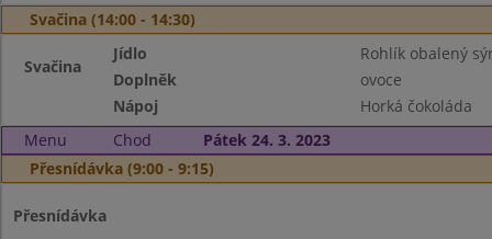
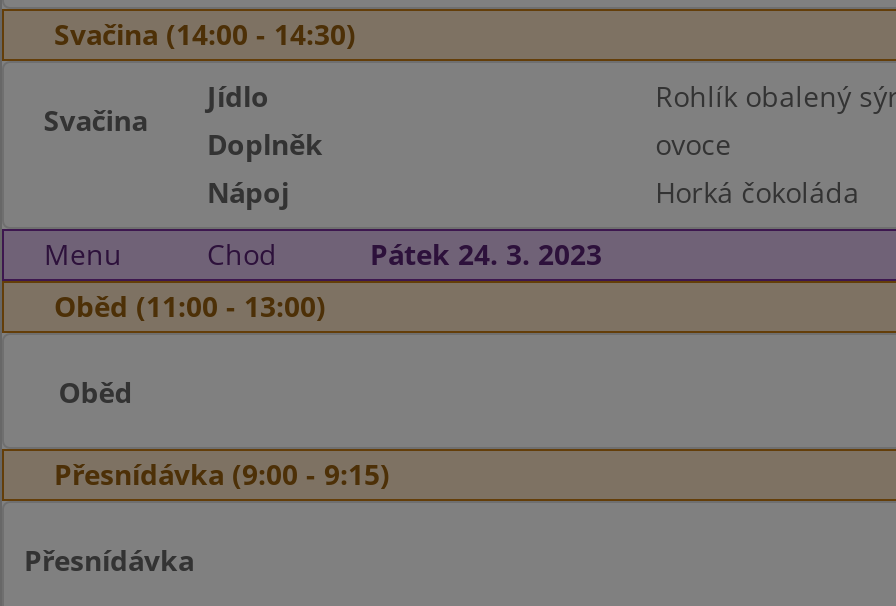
none -> [54,287,326,411] Oběd (11:00 - 13:00) | Oběd

